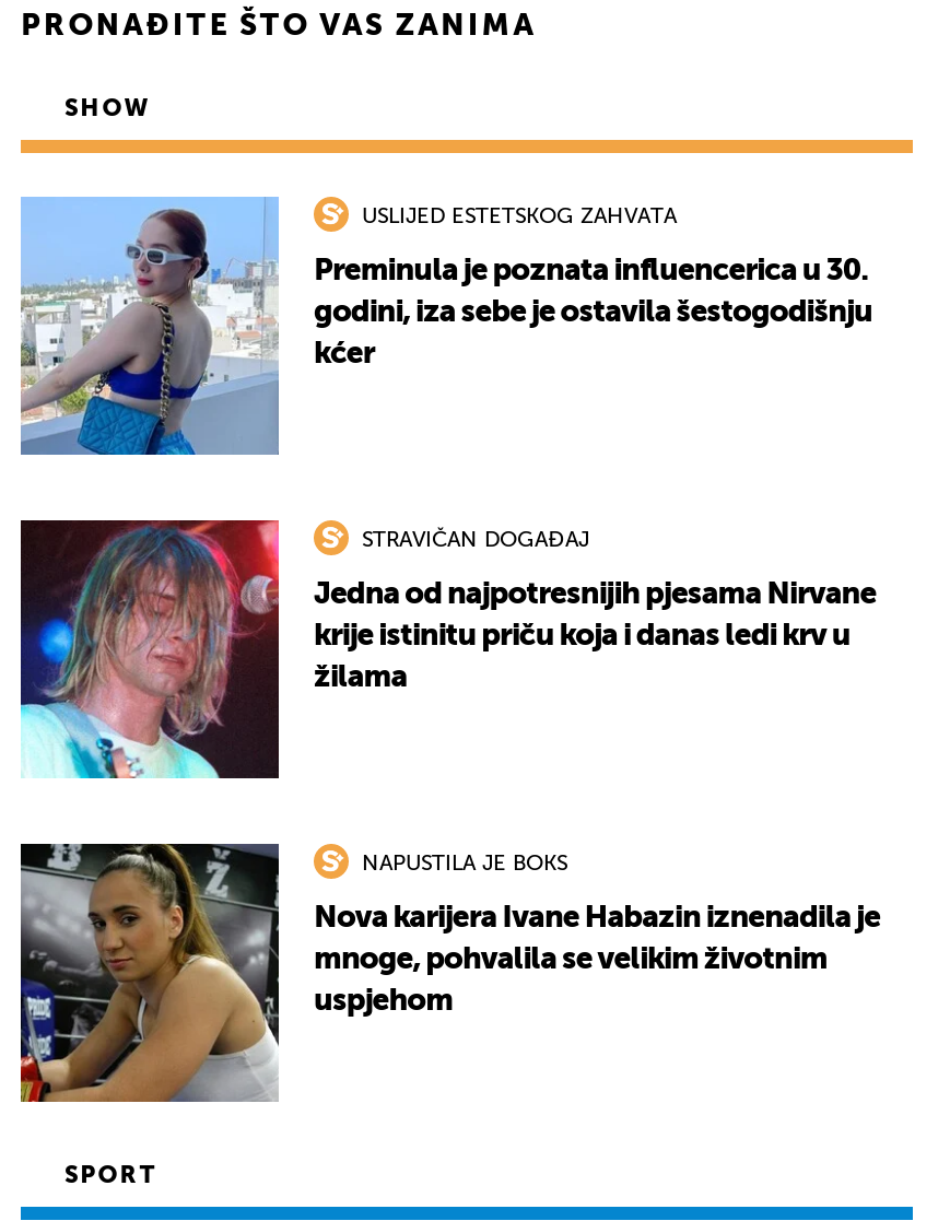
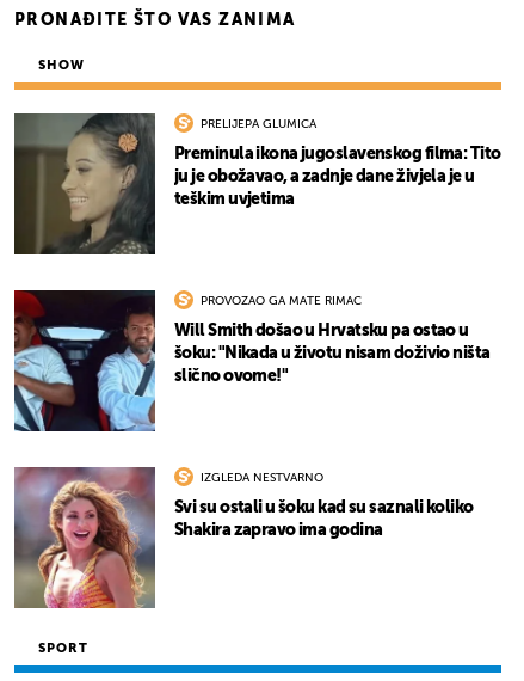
[19,197,872,457] [image] | Preminula je poznata influencerica u 30. | godini, iza sebe je ostavila šestogodišnju | kćer -> [13,112,501,256] [image] | Preminula ikona jugoslavenskog filma: Tito | ju je obožavao, a zadnje dane živjela je u | teškim uvjetima
[362,206,677,228] USLIJED ESTETSKOG ZAHVATA -> [201,119,316,130] PRELIJEPA GLUMICA
[19,518,876,780] [image] | Jedna od najpotresnijih pjesama Nirvane | krije istinitu priču koja i danas ledi krv u | žilama -> [13,289,490,432] [image] | Will Smith došao u Hrvatsku pa ostao u | šoku: "Nikada u životu nisam doživio ništa | slično ovome!"
[362,530,589,551] STRAVIČAN DOGAĐAJ -> [201,295,362,307] PROVOZAO GA MATE RIMAC
[19,842,880,1104] [image] | Nova karijera Ivane Habazin iznenadila je | mnoge, pohvalila se velikim životnim | uspjehom -> [13,466,473,609] [image] | Svi su ostali u šoku kad su saznali koliko | Shakira zapravo ima godina
[362,853,567,875] NAPUSTILA JE BOKS -> [201,472,323,484] IZGLEDA NESTVARNO

